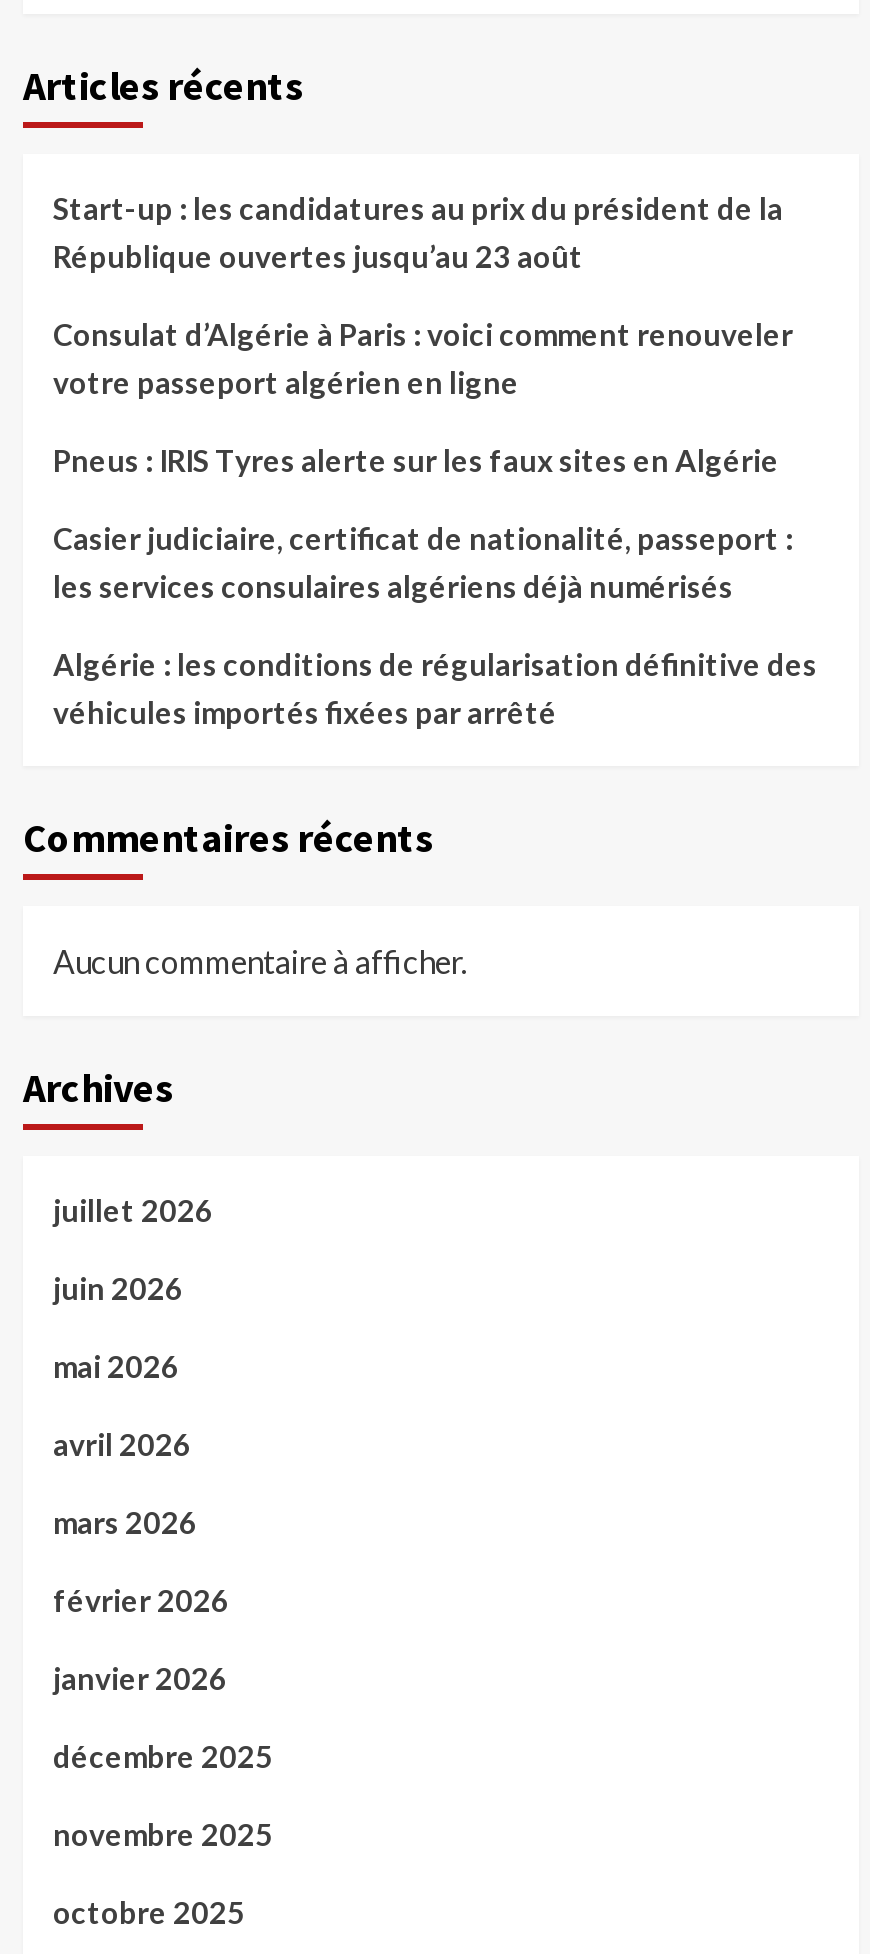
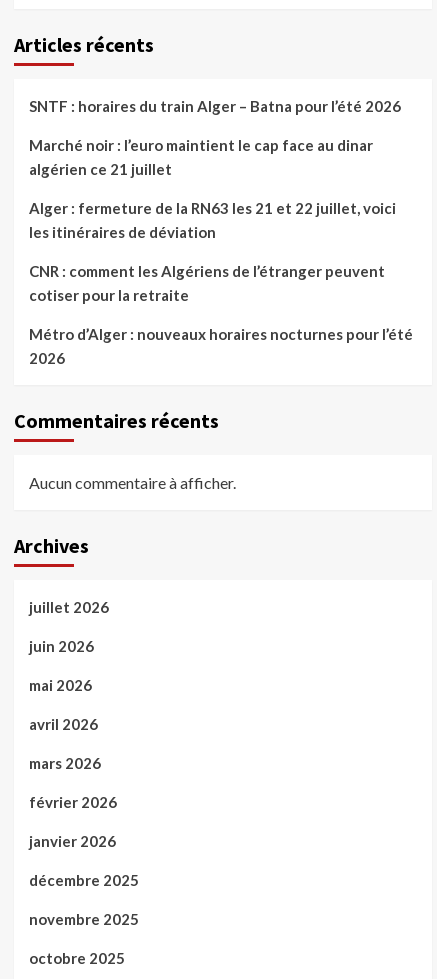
[53,190,783,274] Start-up : les candidatures au prix du président de la | République ouvertes jusqu’au 23 août -> [29,97,401,115] SNTF : horaires du train Alger – Batna pour l’été 2026
[53,316,793,400] Consulat d’Algérie à Paris : voici comment renouveler | votre passeport algérien en ligne -> [29,136,373,178] Marché noir : l’euro maintient le cap face au dinar | algérien ce 21 juillet
[53,442,779,478] Pneus : IRIS Tyres alerte sur les faux sites en Algérie -> [29,199,396,241] Alger : fermeture de la RN63 les 21 et 22 juillet, voici | les itinéraires de déviation
[53,520,793,604] Casier judiciaire, certificat de nationalité, passeport : | les services consulaires algériens déjà numérisés -> [29,262,385,304] CNR : comment les Algériens de l’étranger peuvent | cotiser pour la retraite
[53,646,817,730] Algérie : les conditions de régularisation définitive des | véhicules importés fixées par arrêté -> [29,325,413,367] Métro d’Alger : nouveaux horaires nocturnes pour l’été | 2026

